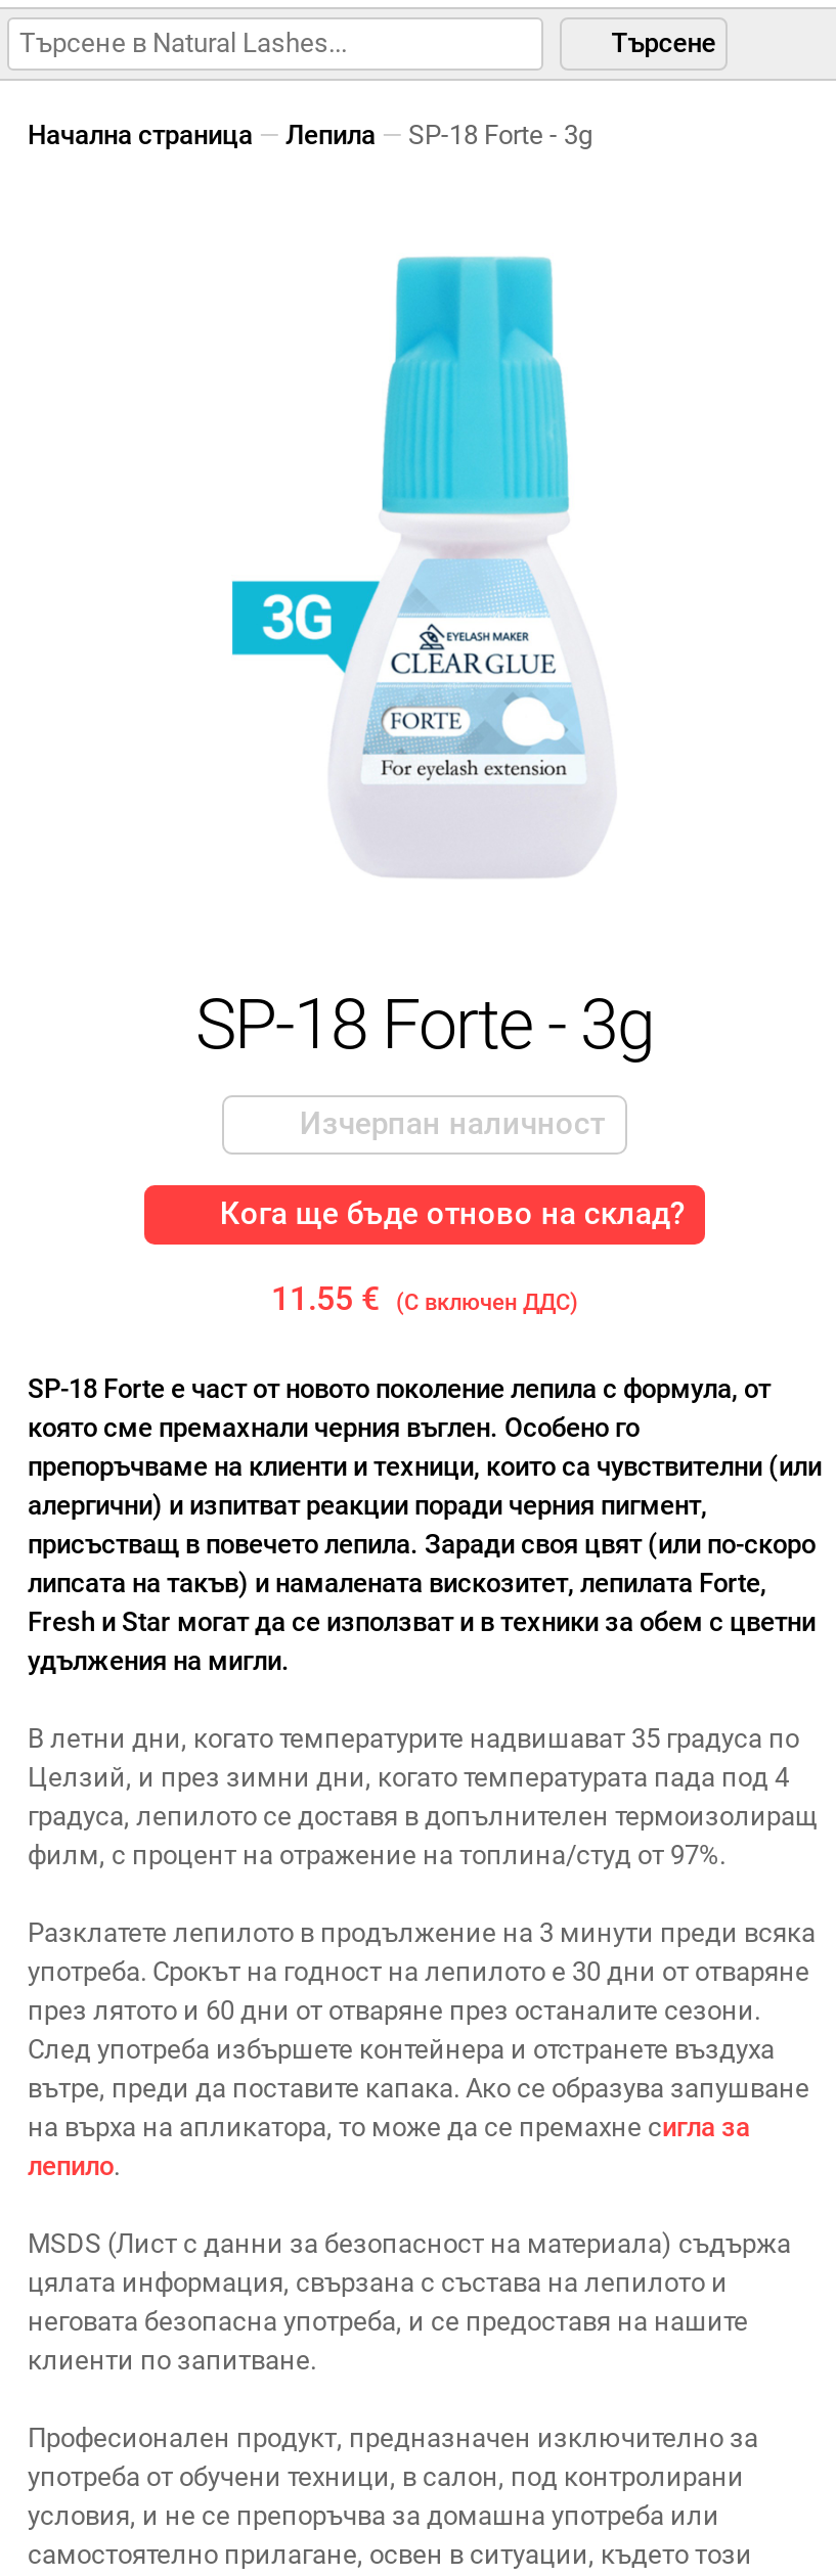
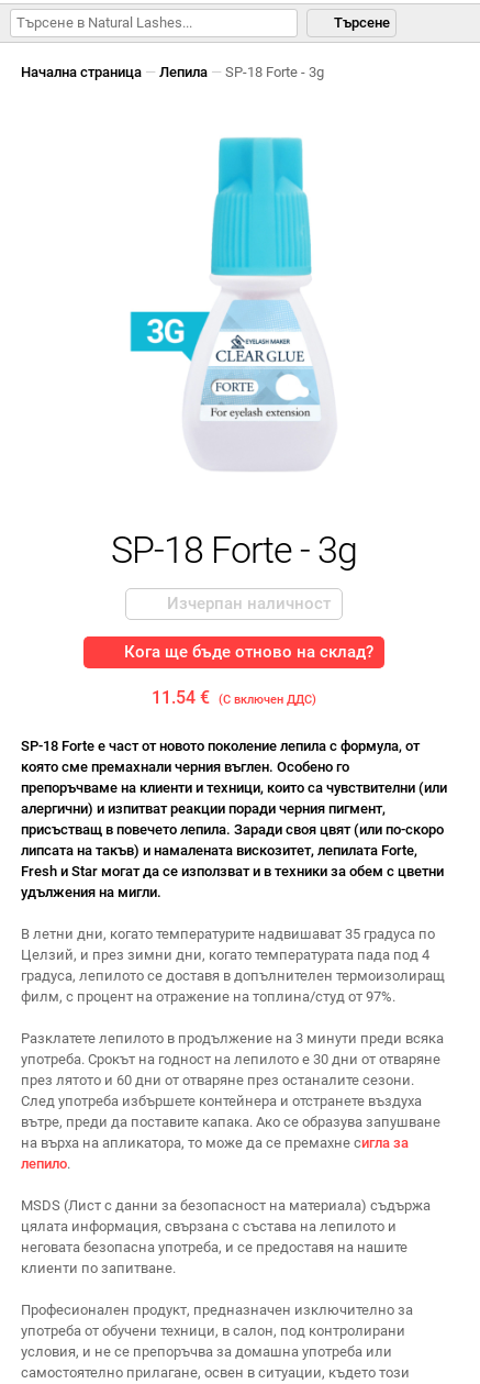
[271,1279,578,1318] 11.55 €(С включен ДДС) -> [152,687,316,708] 11.54 €(С включен ДДС)

